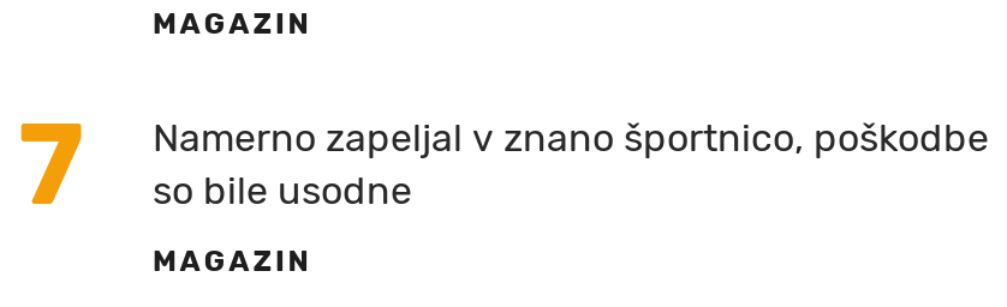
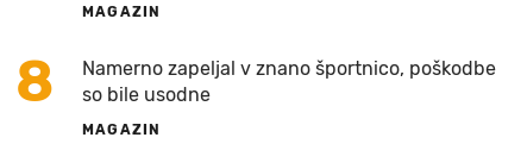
[18,97,989,233] 7 Namerno zapeljal v znano športnico, poškodbe so bile usodne -> [15,48,496,116] 8 Namerno zapeljal v znano športnico, poškodbe so bile usodne

